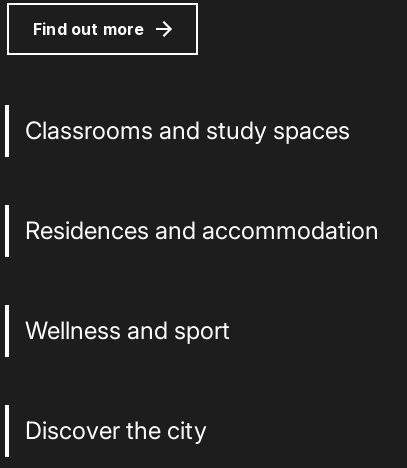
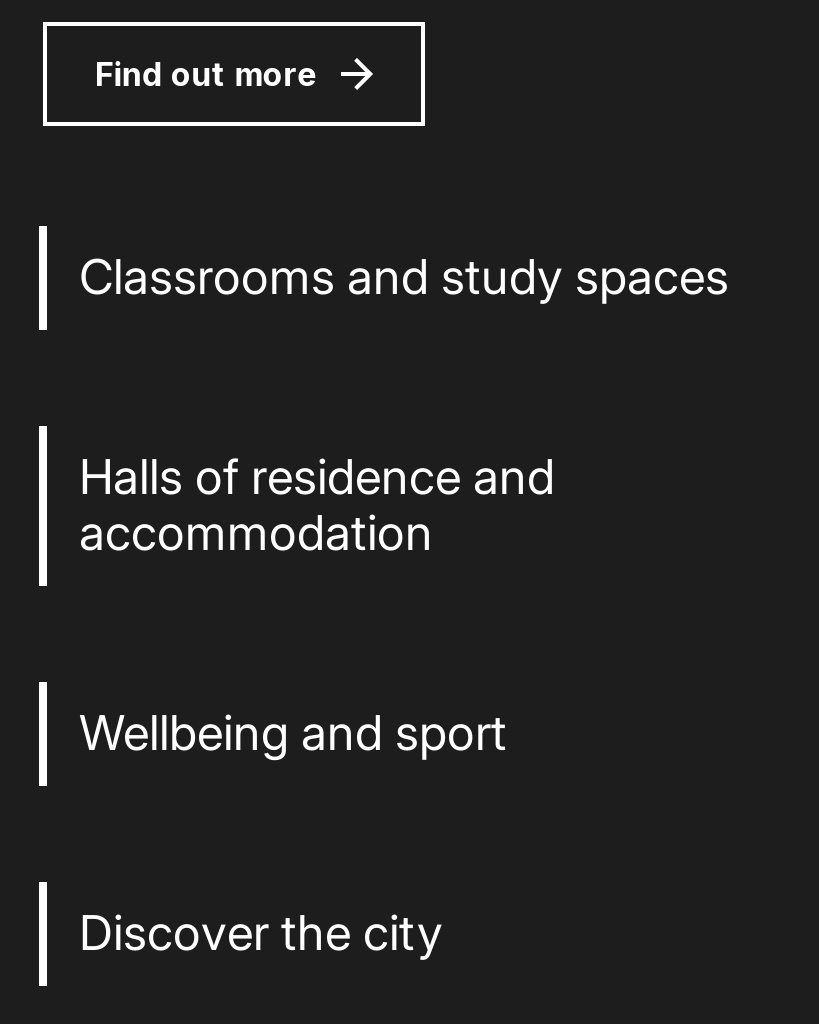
[25,216,379,245] Residences and accommodation -> [79,448,555,562] Halls of residence and | accommodation
[25,316,230,345] Wellness and sport -> [79,704,507,762] Wellbeing and sport

